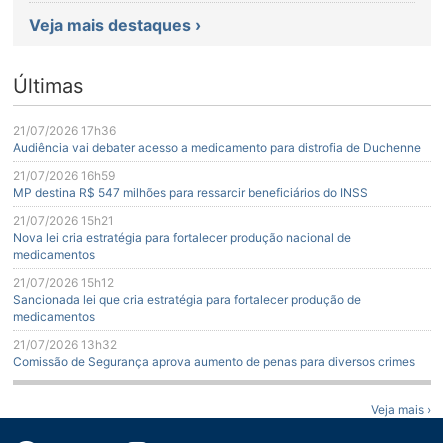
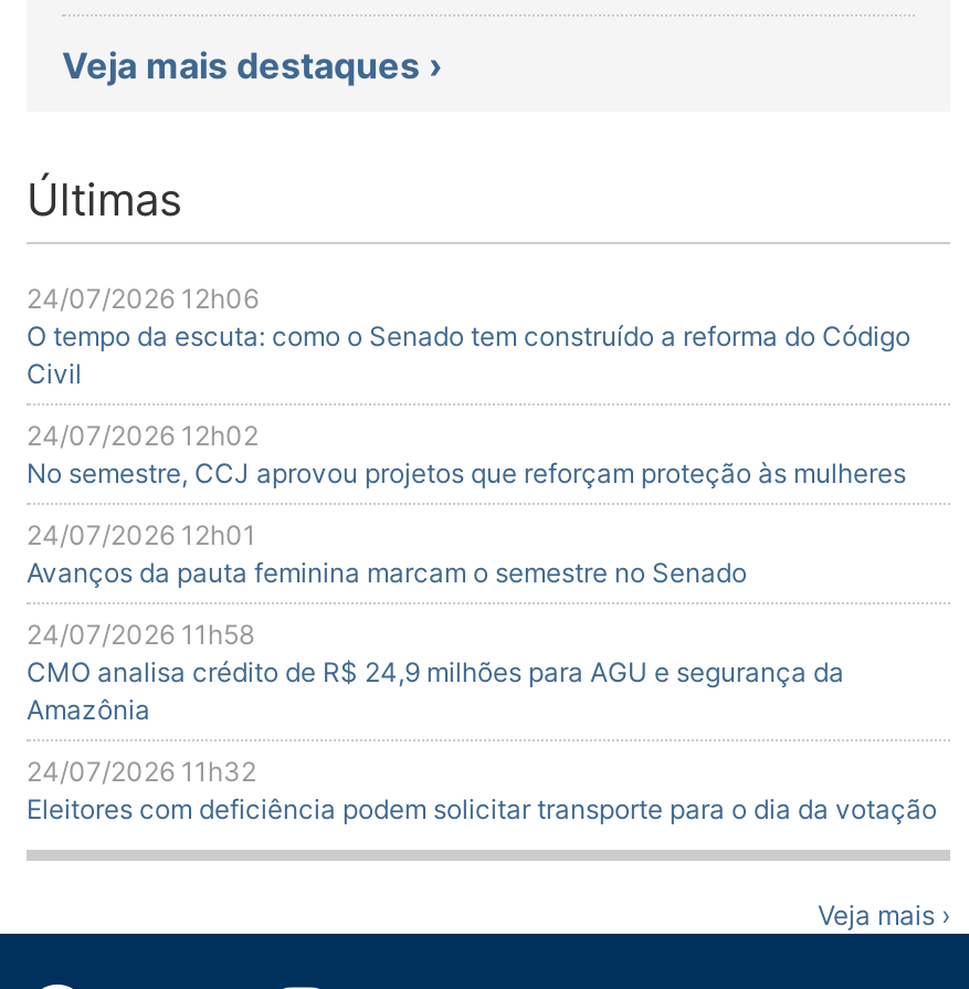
[13,123,421,155] 21/07/2026 17h36 | Audiência vai debater acesso a medicamento para distrofia de Duchenne -> [27,281,910,389] 24/07/2026 12h06 | O tempo da escuta: como o Senado tem construído a reforma do Código | Civil
[13,168,368,200] 21/07/2026 16h59 | MP destina R$ 547 milhões para ressarcir beneficiários do INSS -> [27,418,906,489] 24/07/2026 12h02 | No semestre, CCJ aprovou projetos que reforçam proteção às mulheres
[13,213,351,262] 21/07/2026 15h21 | Nova lei cria estratégia para fortalecer produção nacional de | medicamentos -> [27,517,747,588] 24/07/2026 12h01 | Avanços da pauta feminina marcam o semestre no Senado
[13,275,361,324] 21/07/2026 15h12 | Sancionada lei que cria estratégia para fortalecer produção de | medicamentos -> [27,617,844,725] 24/07/2026 11h58 | CMO analisa crédito de R$ 24,9 milhões para AGU e segurança da | Amazônia
[13,337,415,369] 21/07/2026 13h32 | Comissão de Segurança aprova aumento de penas para diversos crimes -> [27,754,937,825] 24/07/2026 11h32 | Eleitores com deficiência podem solicitar transporte para o dia da votação

